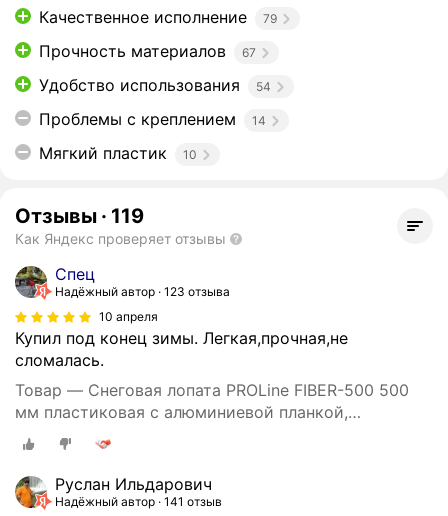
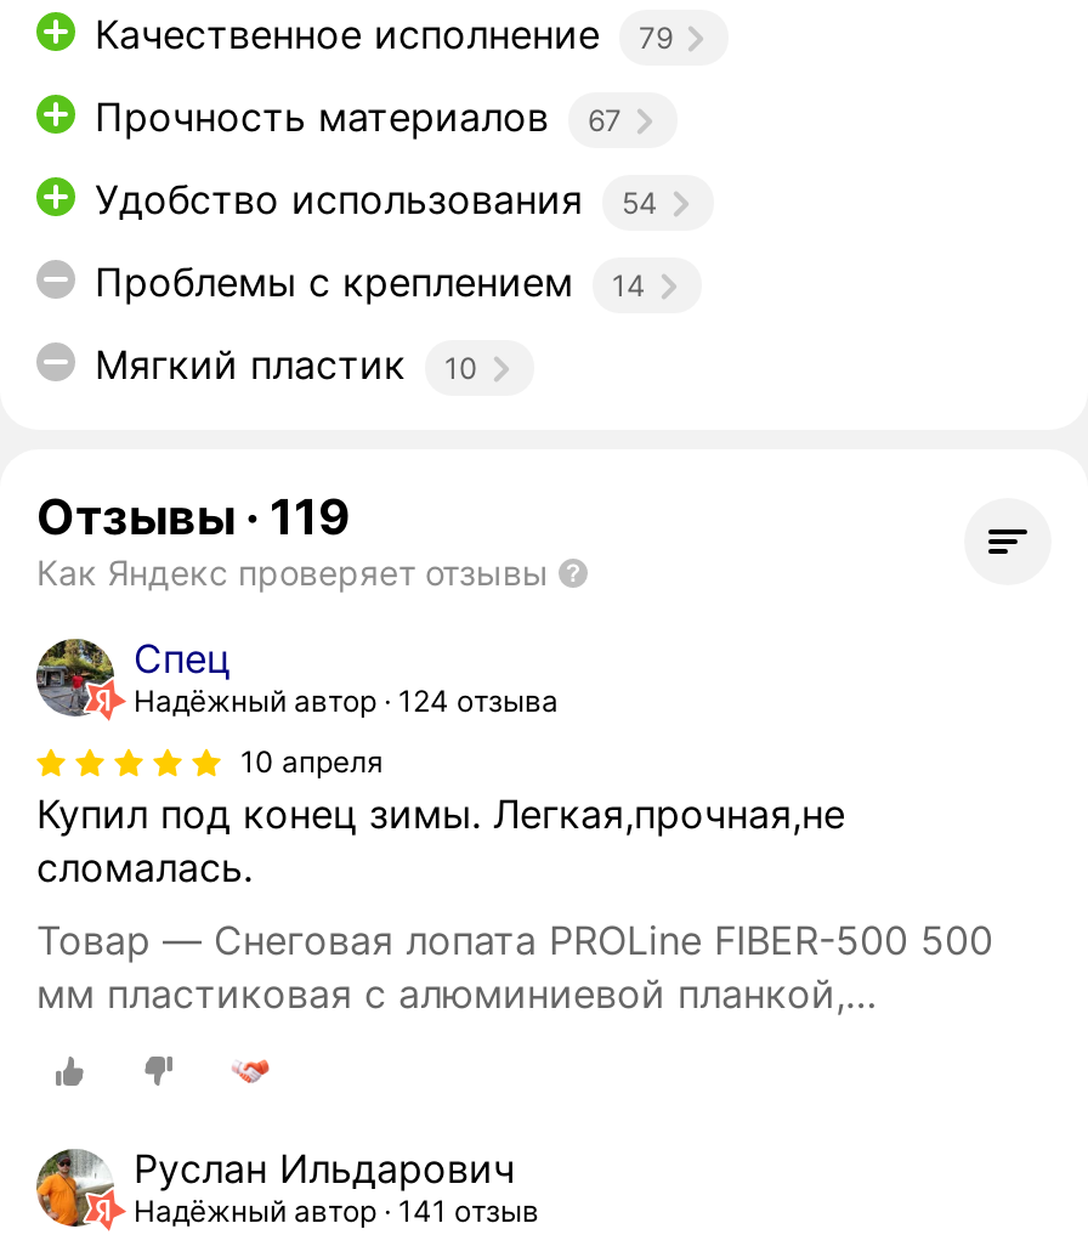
[55,284,230,299] Надёжный автор 123 отзыва -> [134,683,559,719] Надёжный автор 124 отзыва

